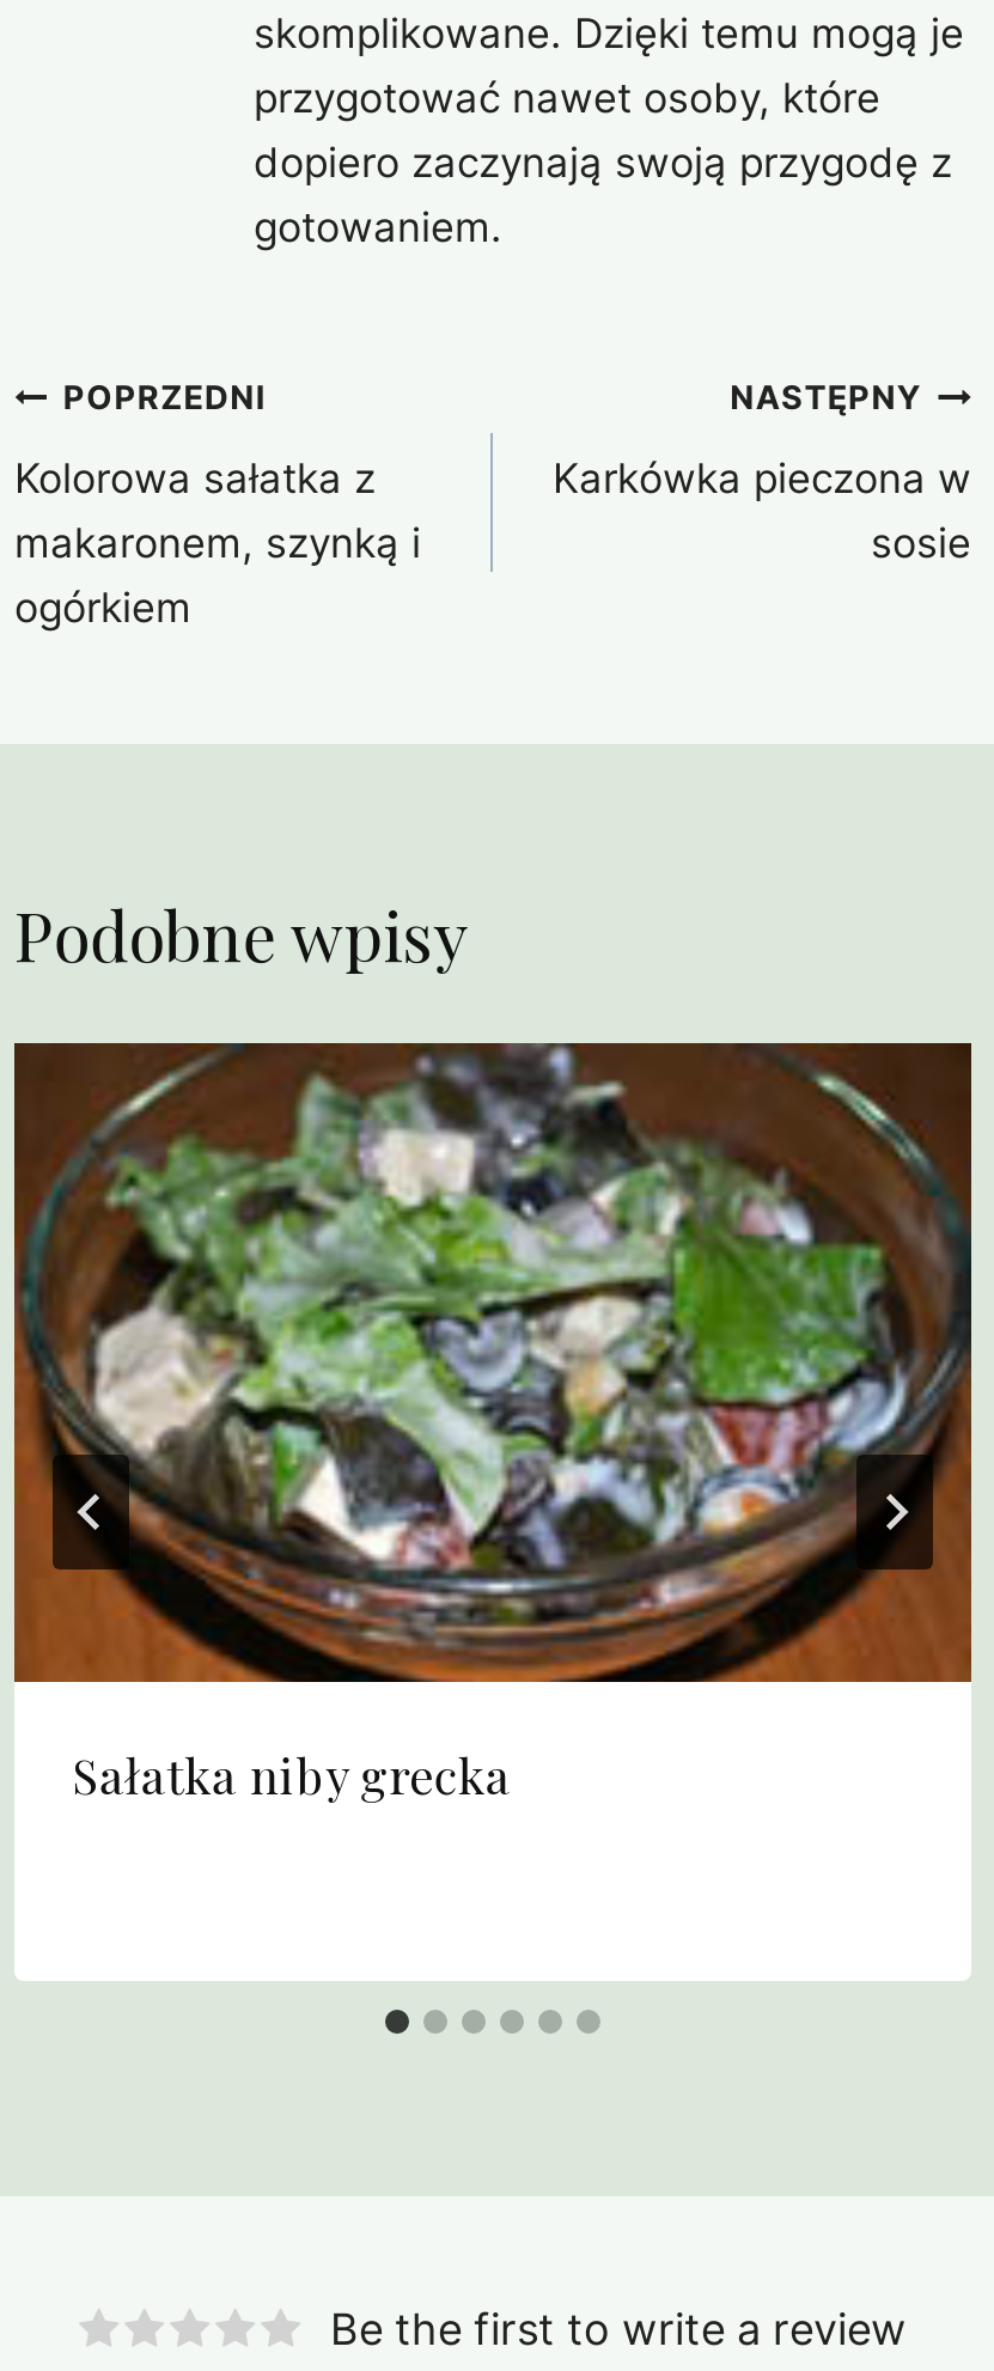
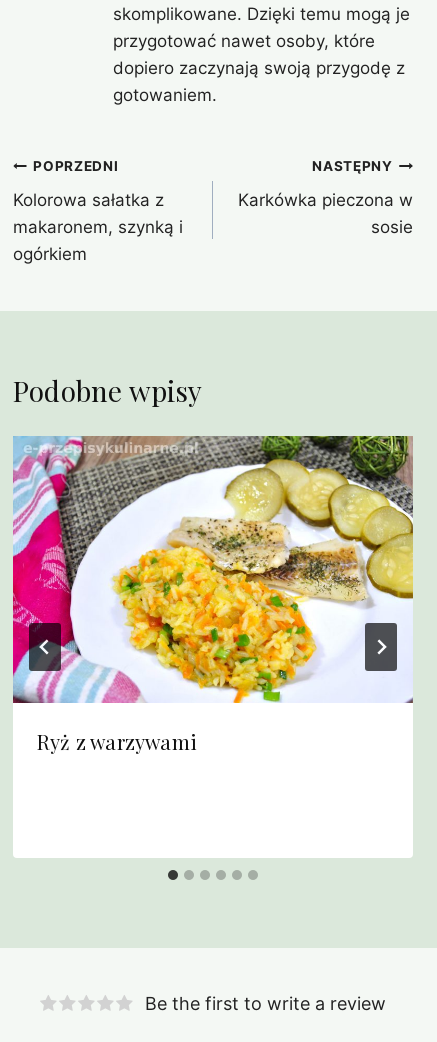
[12,1041,974,1807] [image] | Sałatka niby grecka -> [12,435,414,755] [image] | Ryż z warzywami

